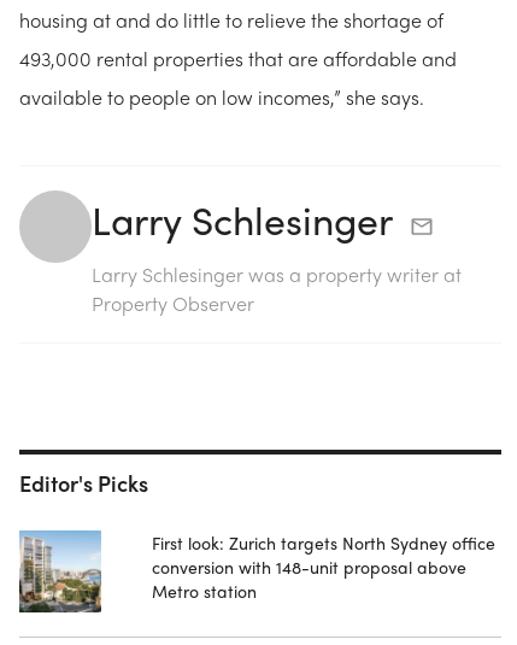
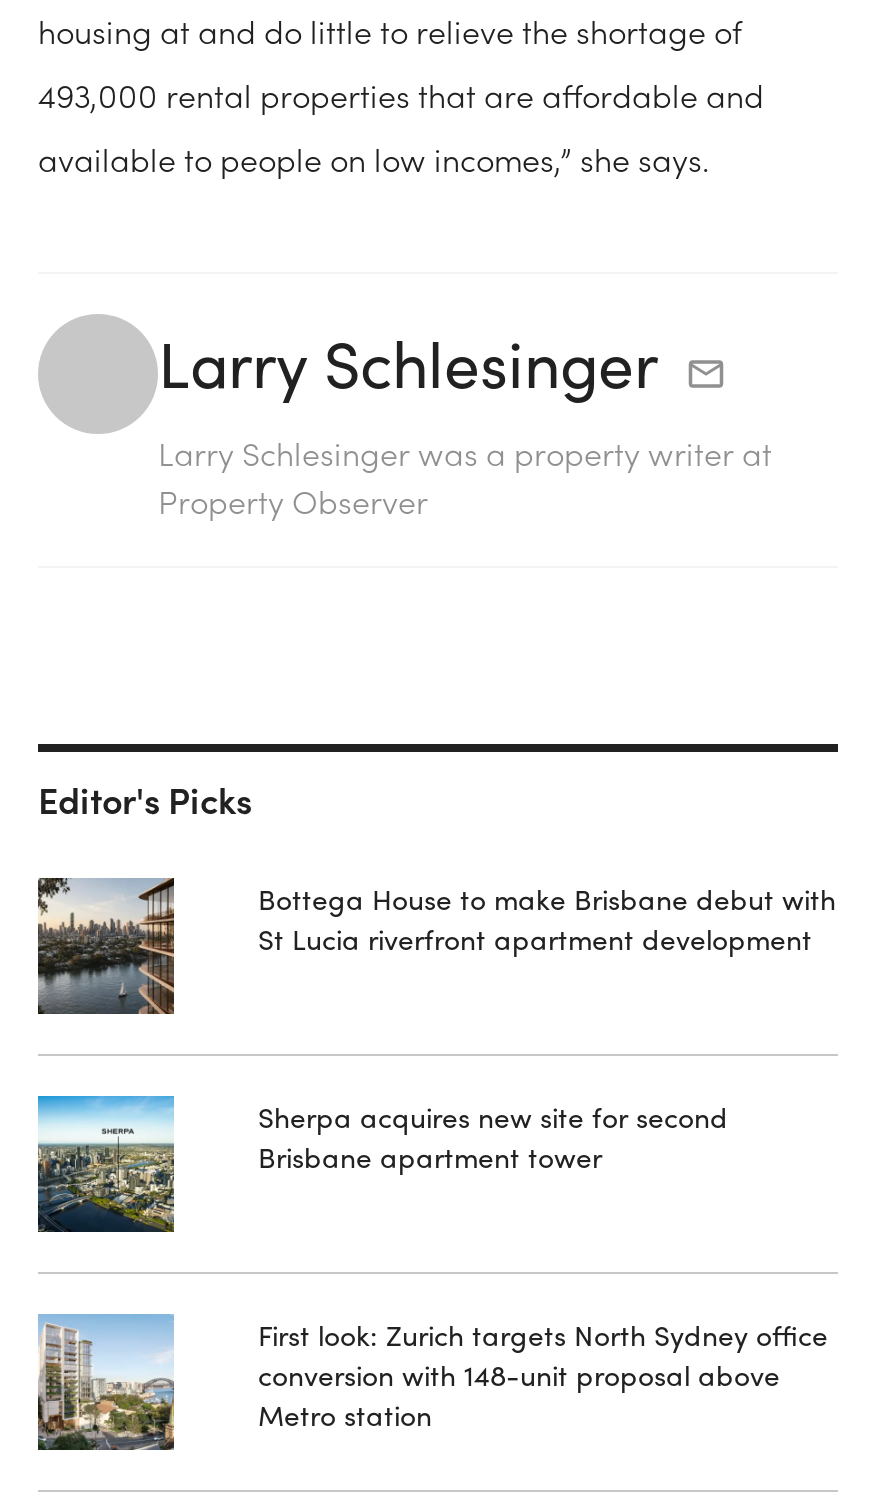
none -> [36,876,176,1014] [image]
none -> [36,1094,176,1234] [image]
none -> [258,878,836,958] Bottega House to make Brisbane debut with | St Lucia riverfront apartment development
none -> [258,1096,728,1176] Sherpa acquires new site for second | Brisbane apartment tower

